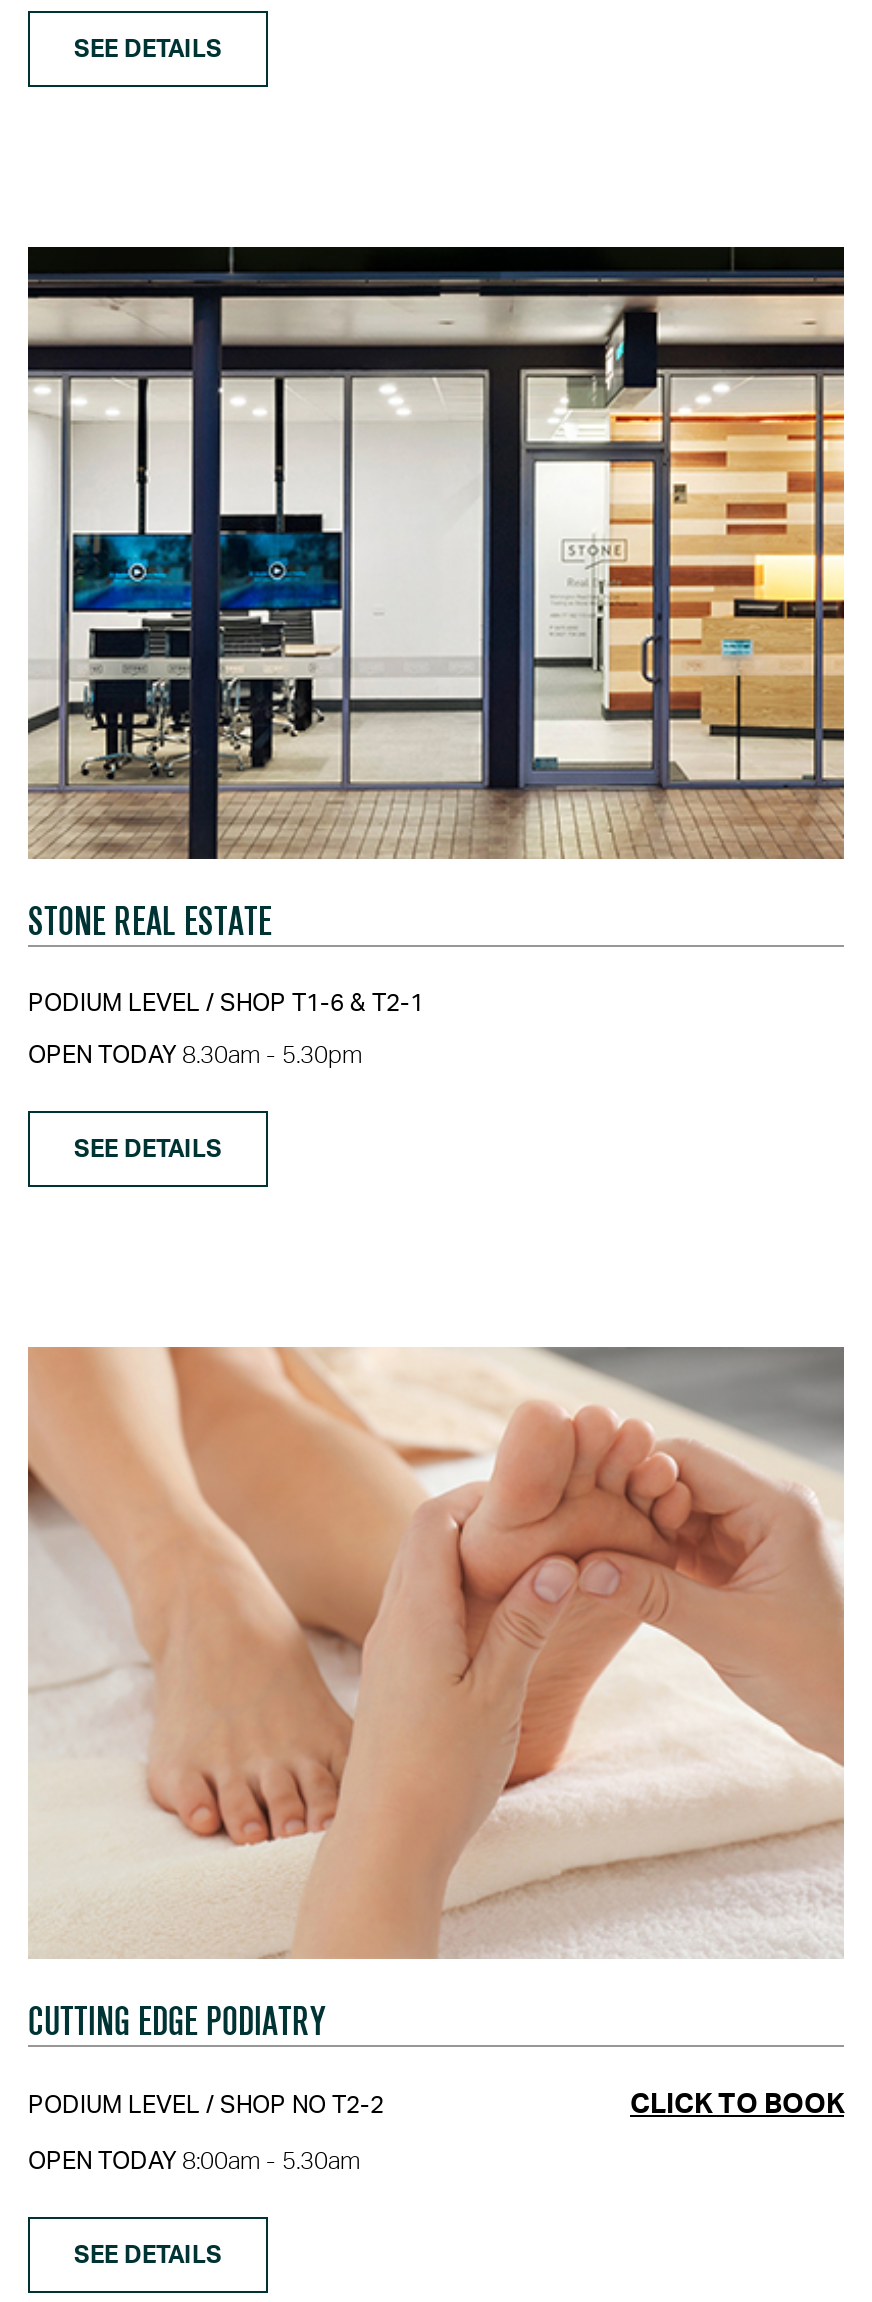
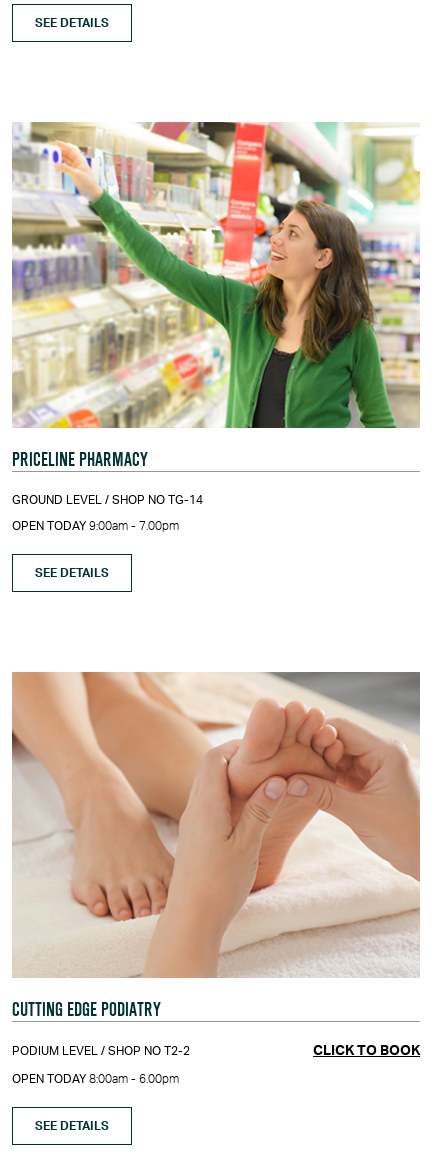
[26,245,846,944] [image] | STONE REAL ESTATE -> [11,121,421,470] [image] | PRICELINE PHARMACY
[28,990,424,1014] PODIUM LEVEL / SHOP T1-6 & T2-1 -> [12,493,203,505] GROUND LEVEL / SHOP NO TG-14
[28,1042,362,1066] OPEN TODAY 8.30am - 5.30pm -> [12,519,179,531] OPEN TODAY 9:00am - 7.00pm
[28,2148,360,2172] OPEN TODAY 8:00am - 5.30am -> [12,1072,179,1084] OPEN TODAY 8:00am - 6.00pm

